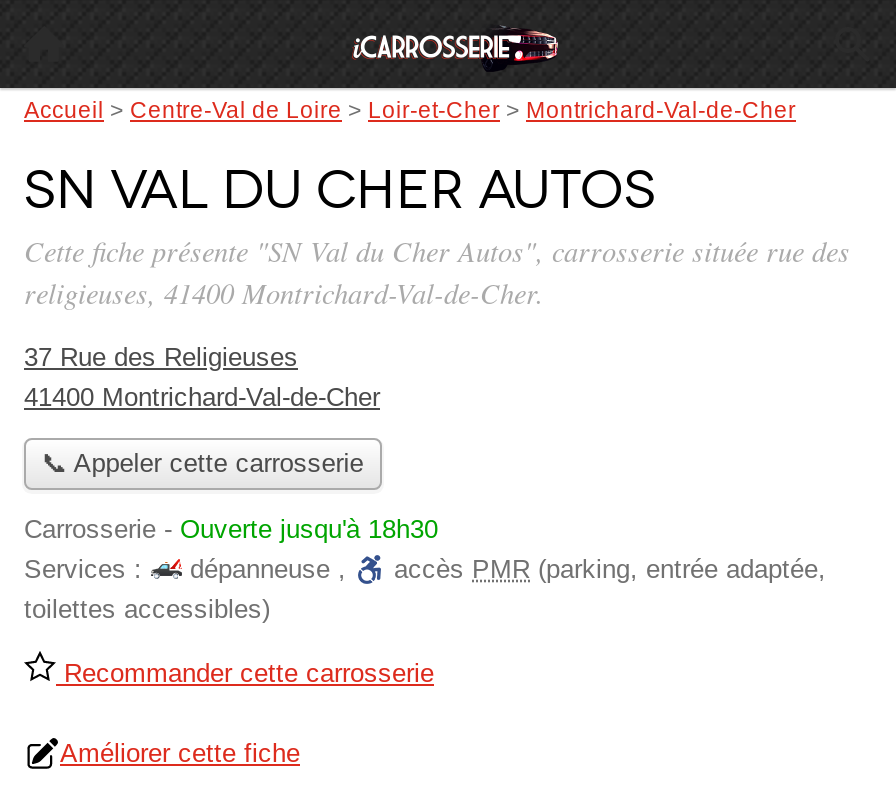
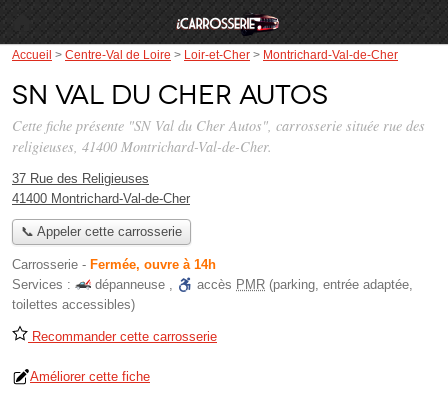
[24,515,438,545] Carrosserie - Ouverte jusqu'à 18h30 -> [12,257,216,272] Carrosserie - Fermée, ouvre à 14h

